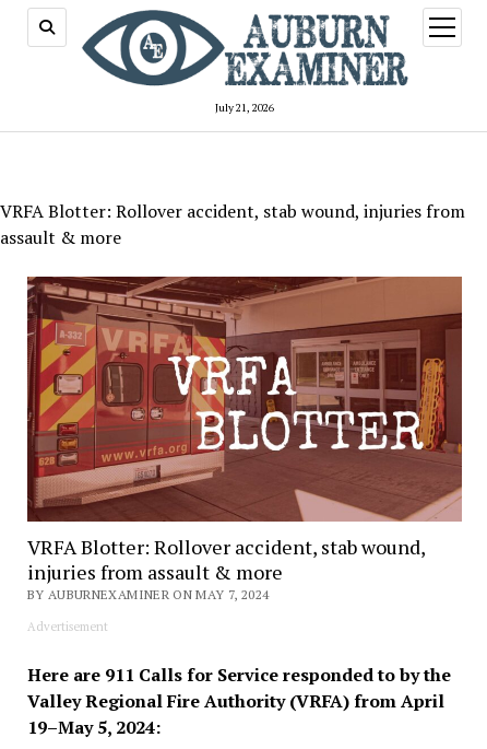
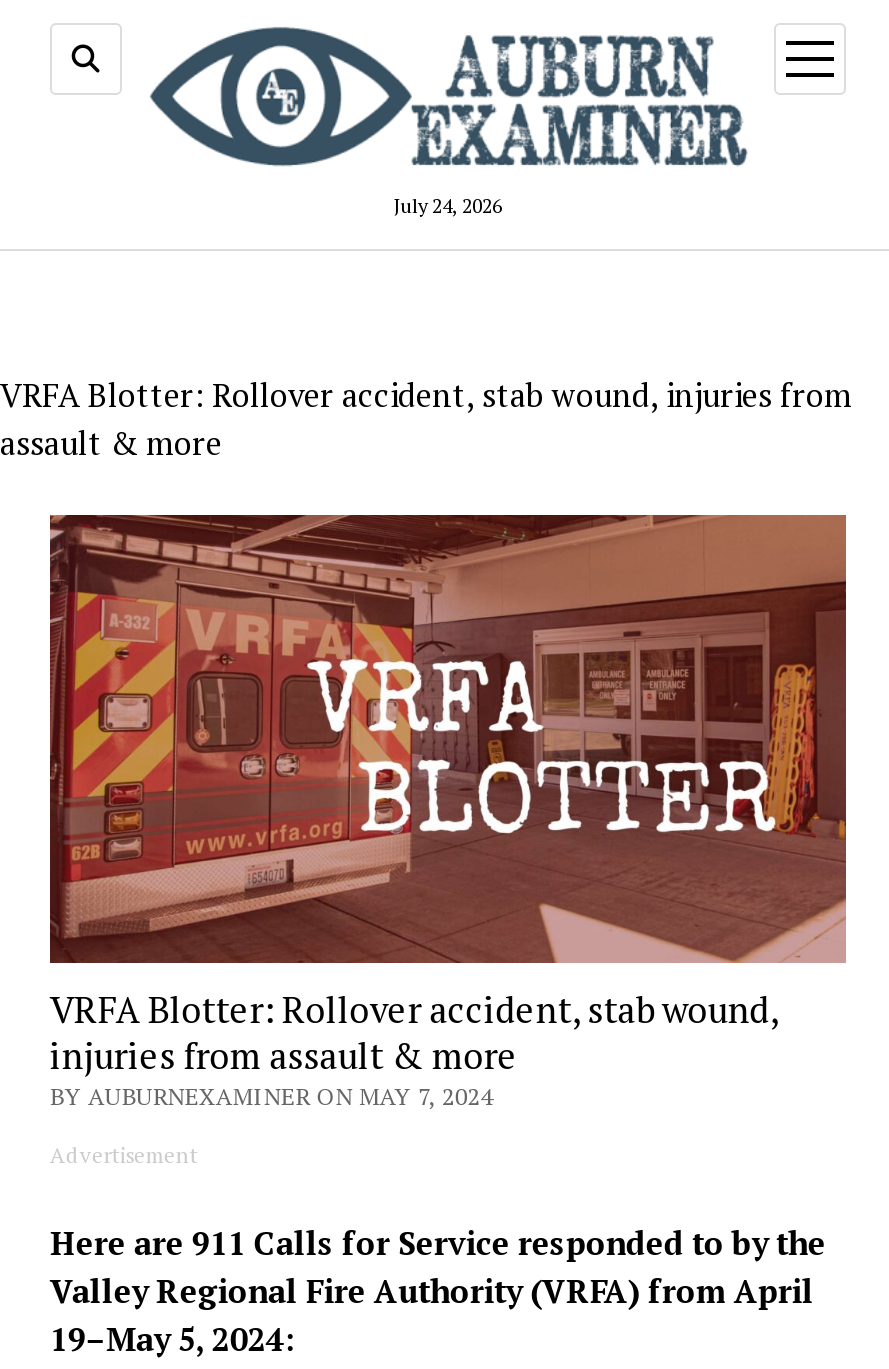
[215,100,274,114] July 21, 2026 -> [394,192,502,218] July 24, 2026

